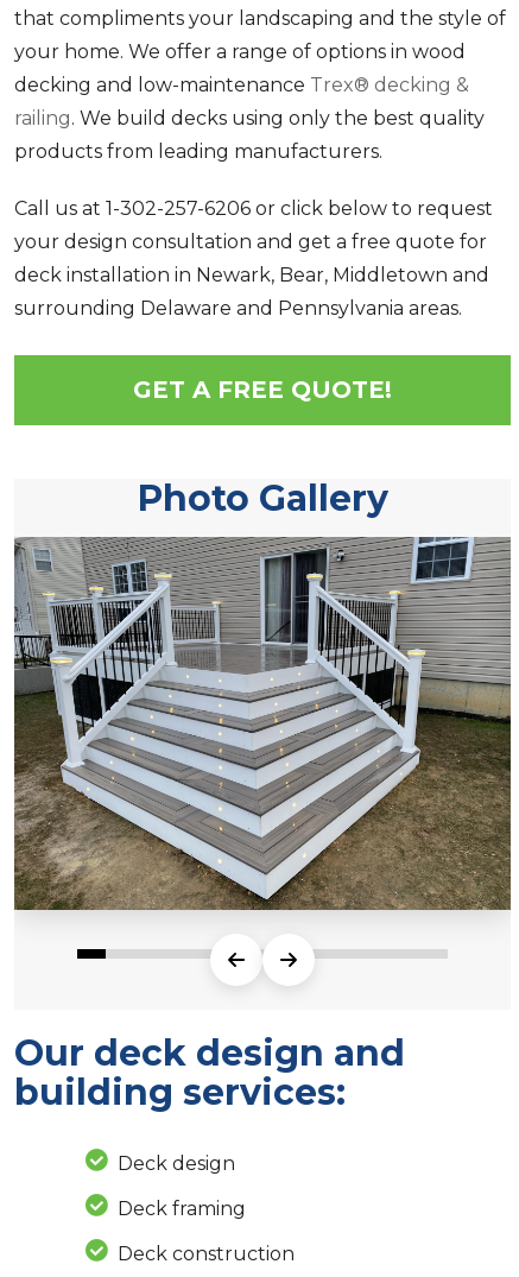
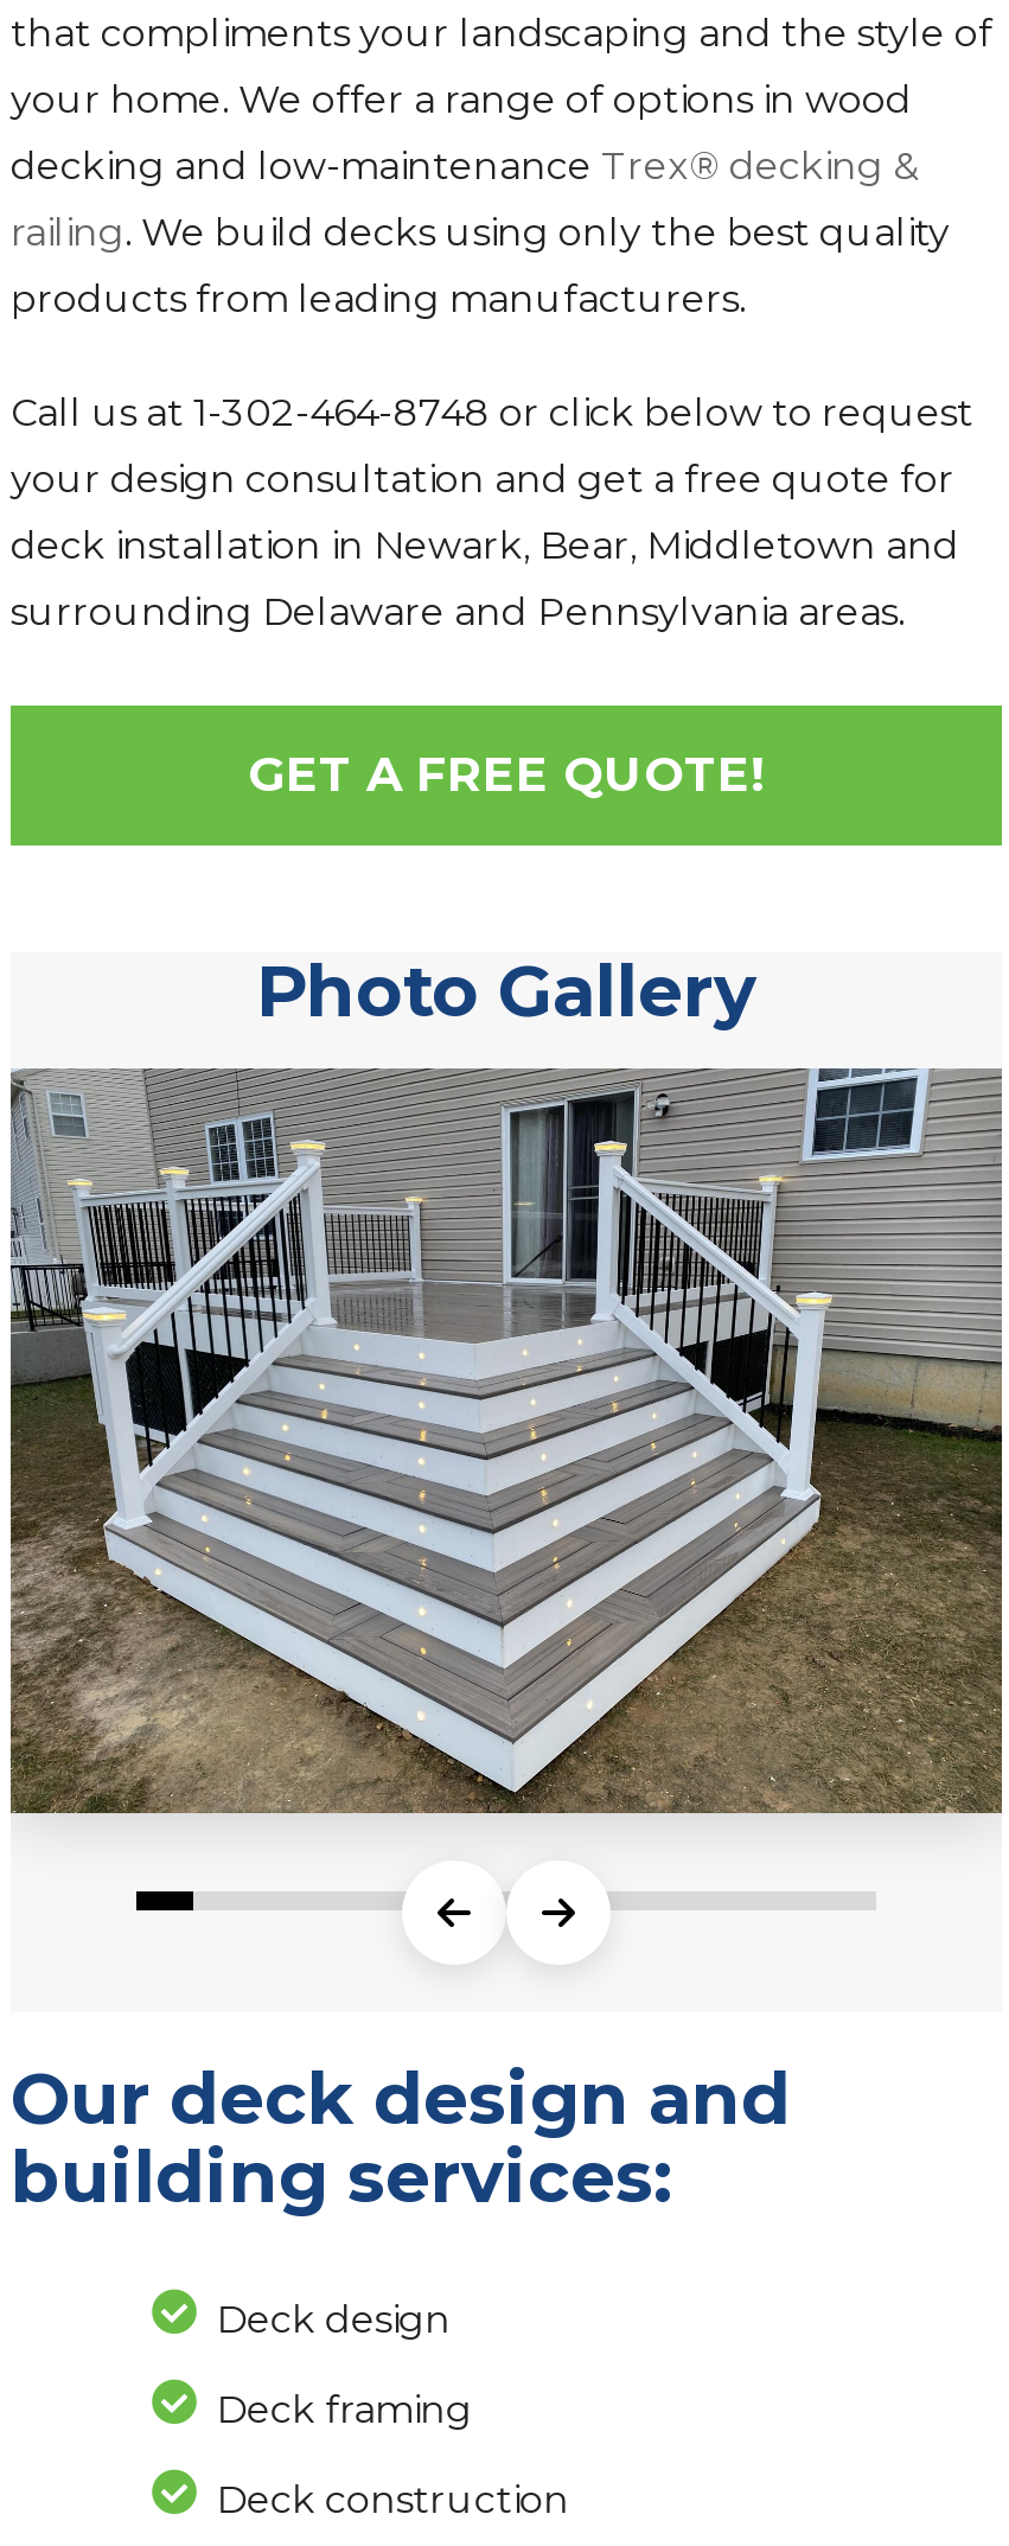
[14,197,493,220] Call us at 1-302-257-6206 or click below to request -> [11,391,973,436] Call us at 1-302-464-8748 or click below to request

